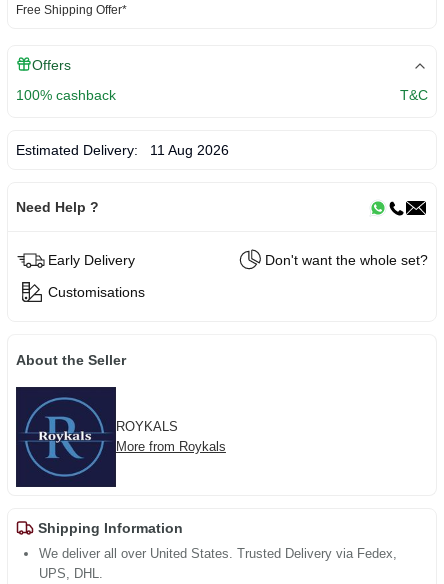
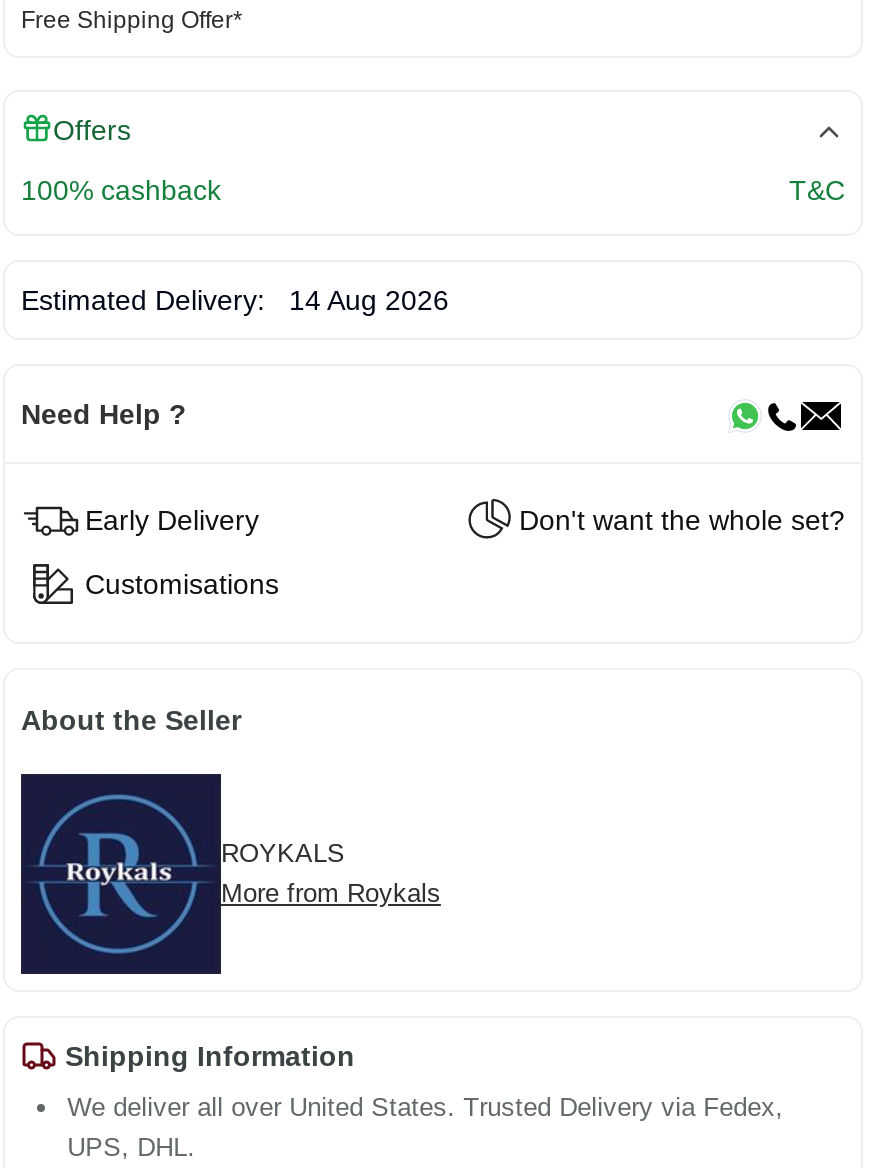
[16,142,229,158] Estimated Delivery: 11 Aug 2026 -> [21,284,449,316] Estimated Delivery: 14 Aug 2026

